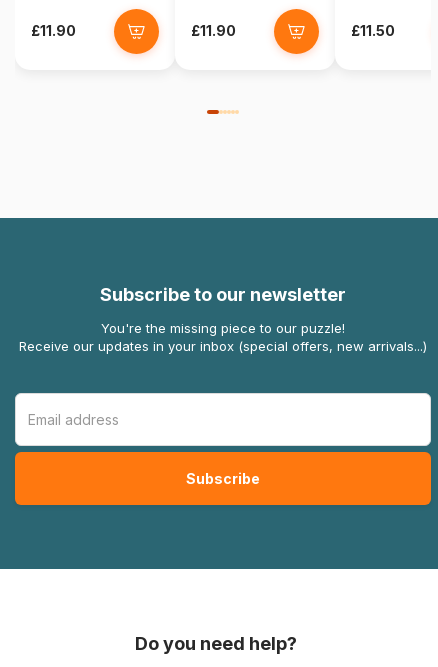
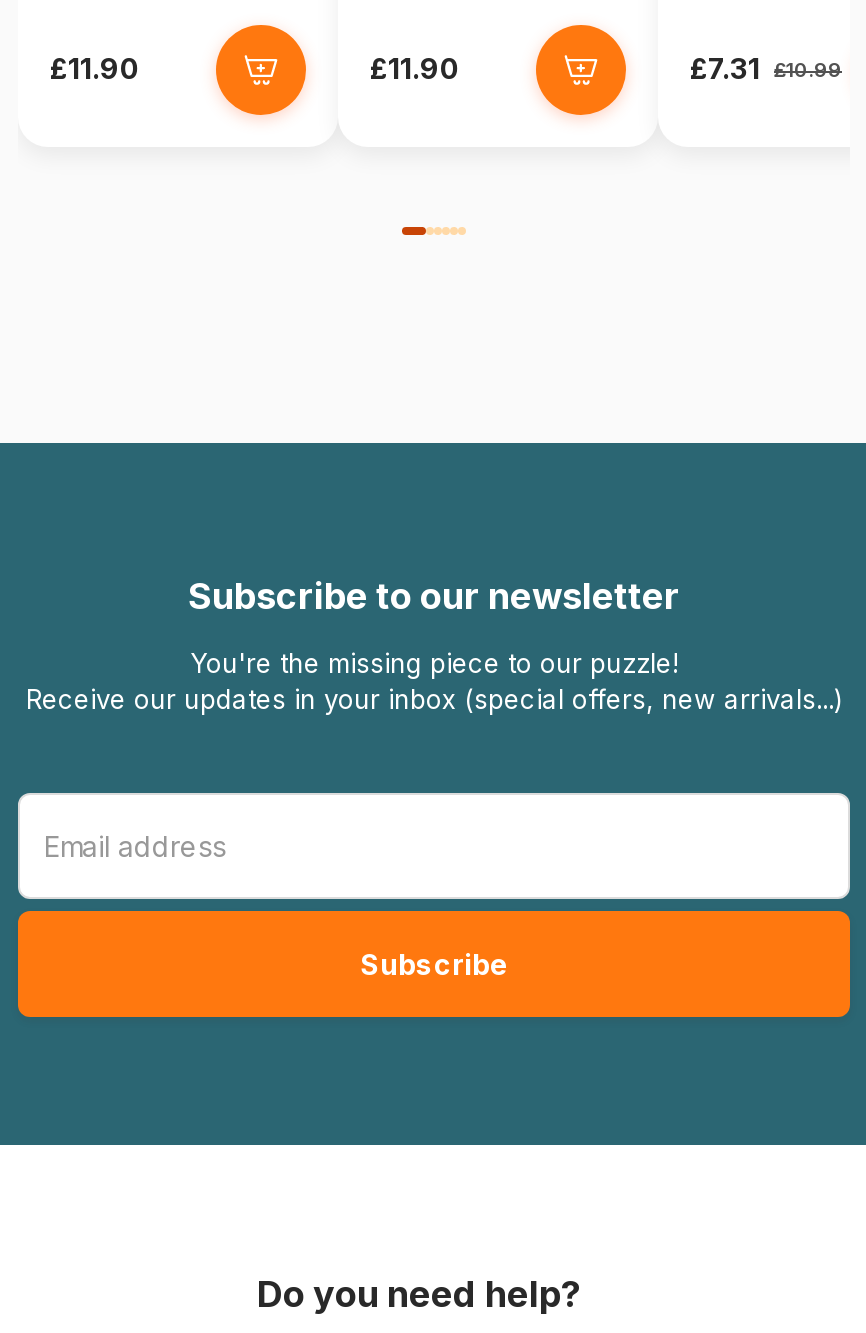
[351,22,395,39] £11.50 -> [690,52,842,86] £7.31 £10.99

